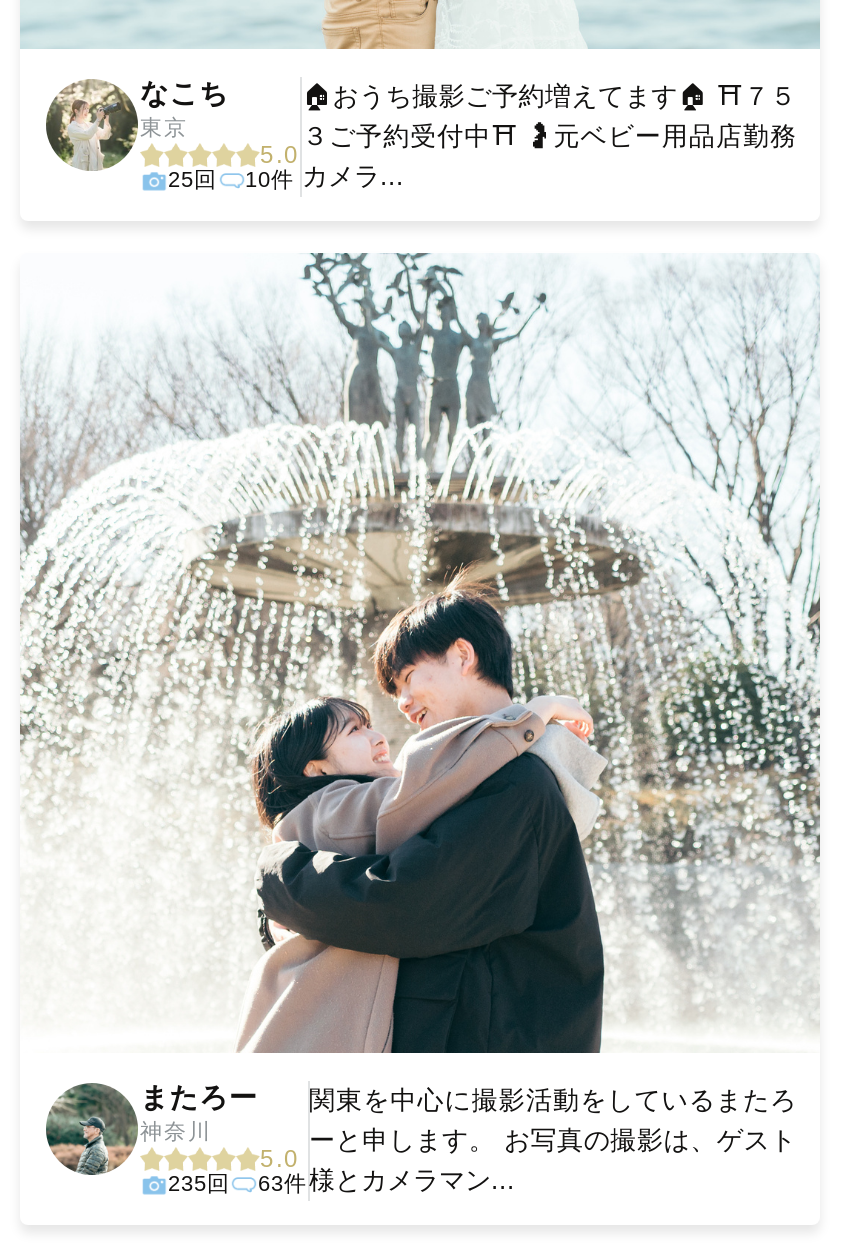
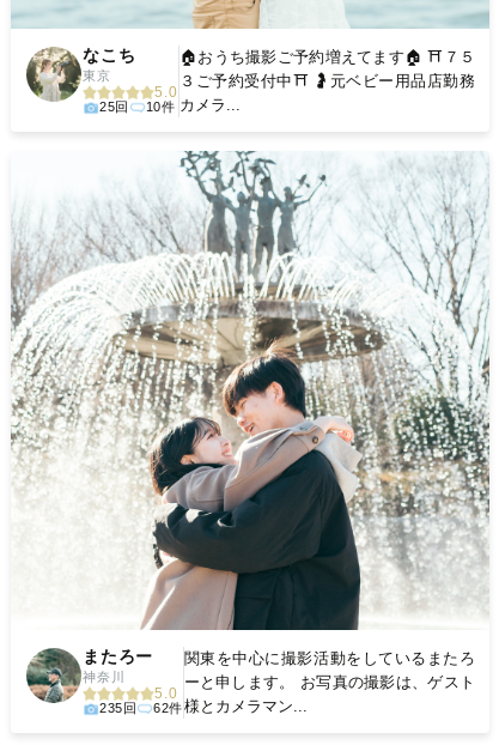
[168,1164,515,1195] 235回 63件 様とカメラマン... -> [99,697,307,716] 235回 62件 様とカメラマン...

